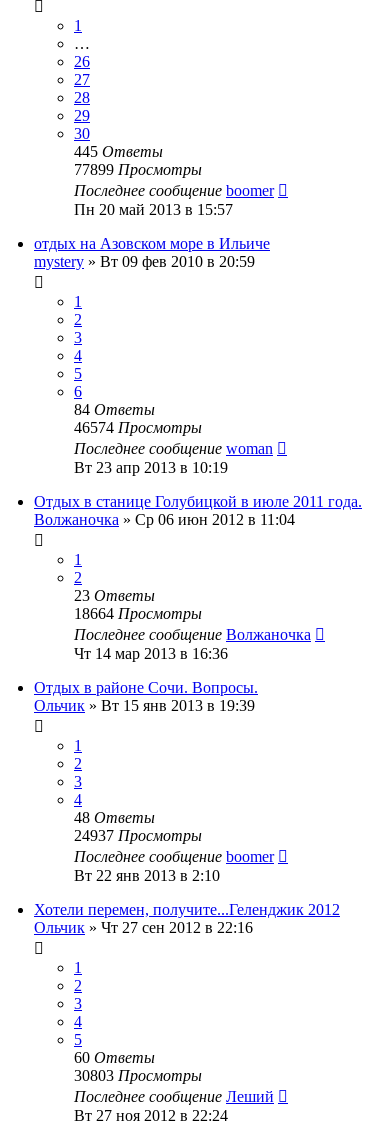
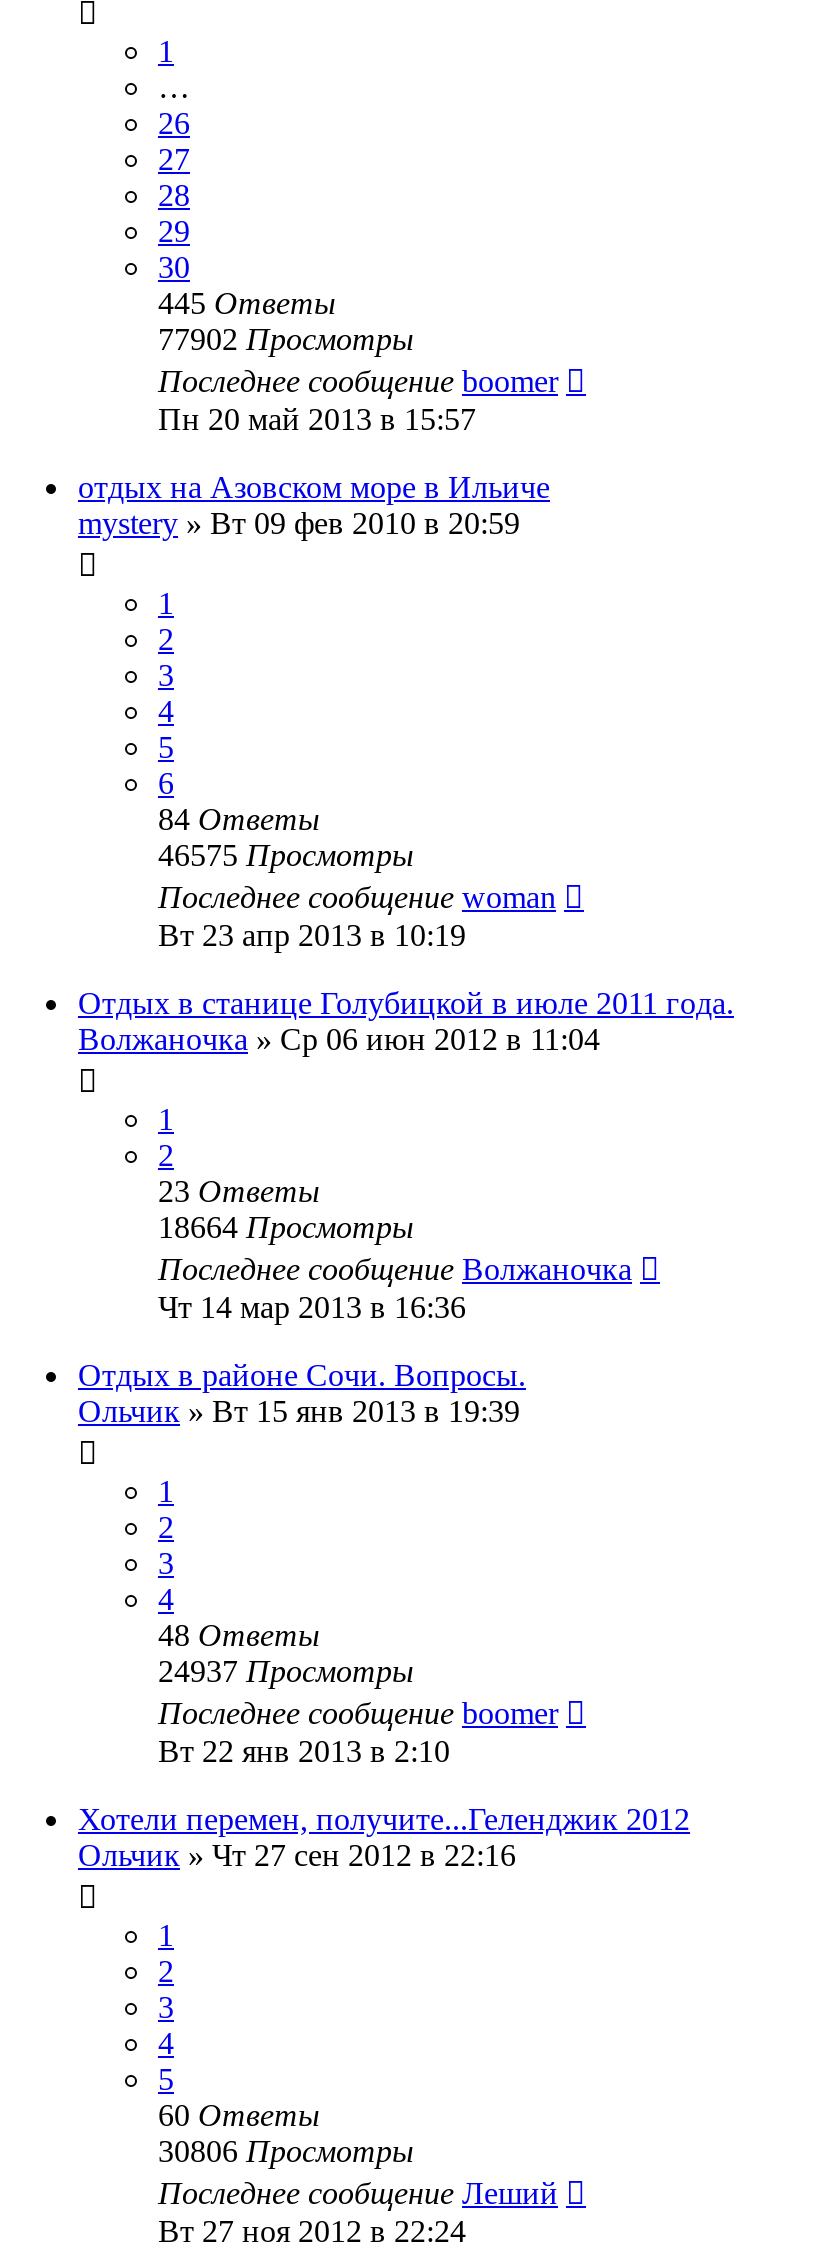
[74,161,202,178] 77899 Просмотры -> [158,322,414,356] 77902 Просмотры
[74,419,202,436] 46574 Просмотры -> [158,838,414,872] 46575 Просмотры
[74,1067,202,1084] 30803 Просмотры -> [158,2134,414,2168] 30806 Просмотры

